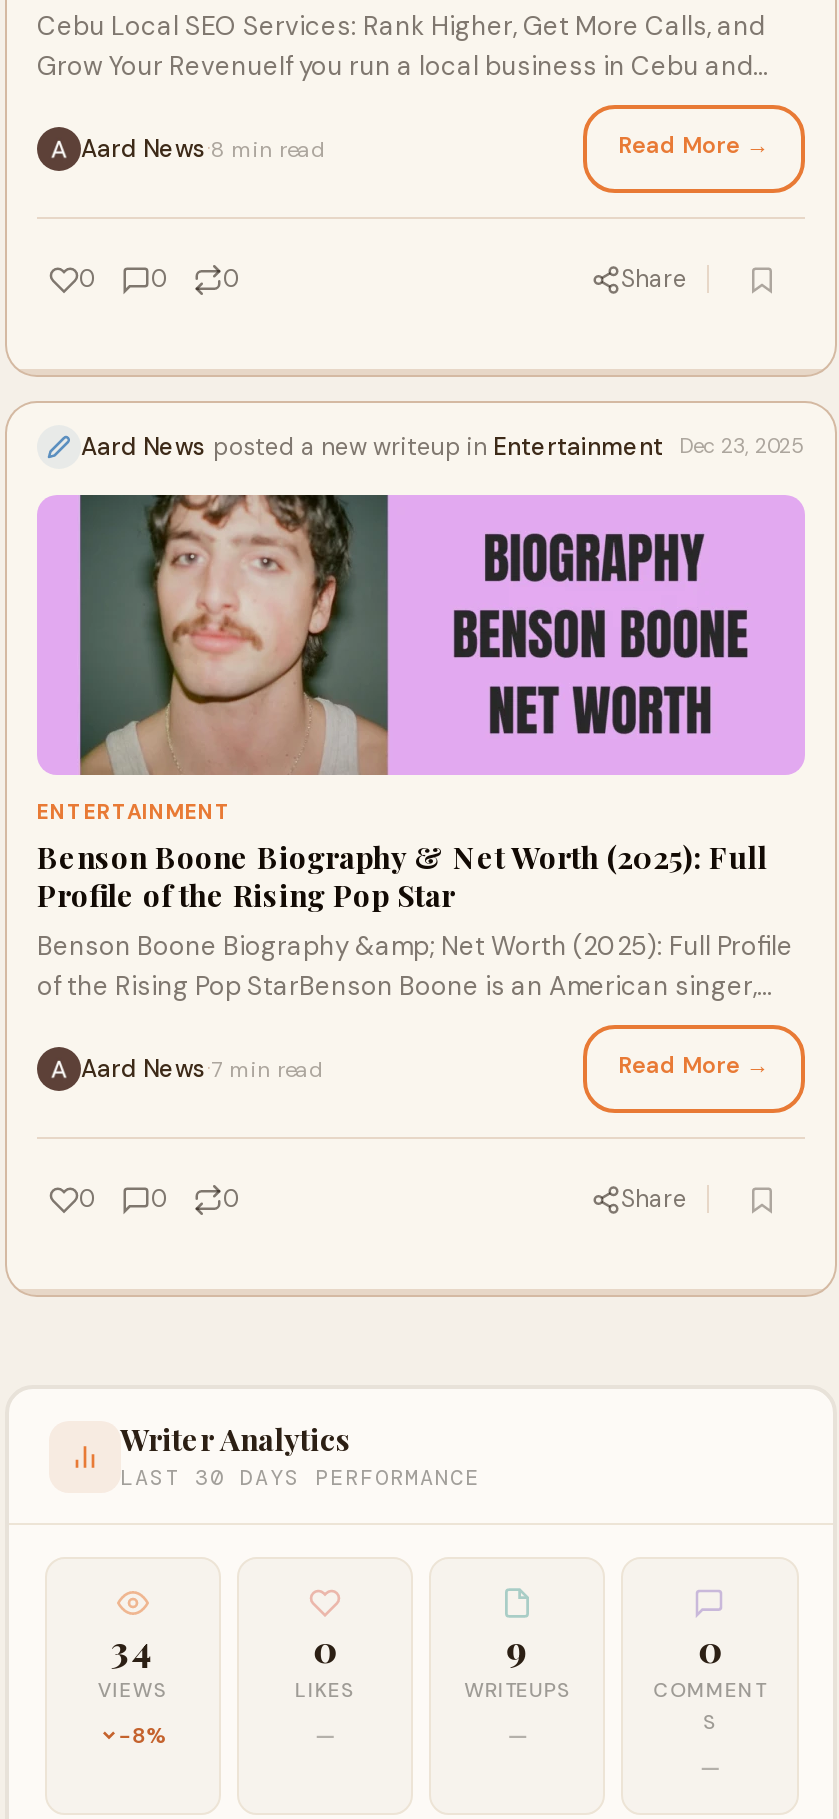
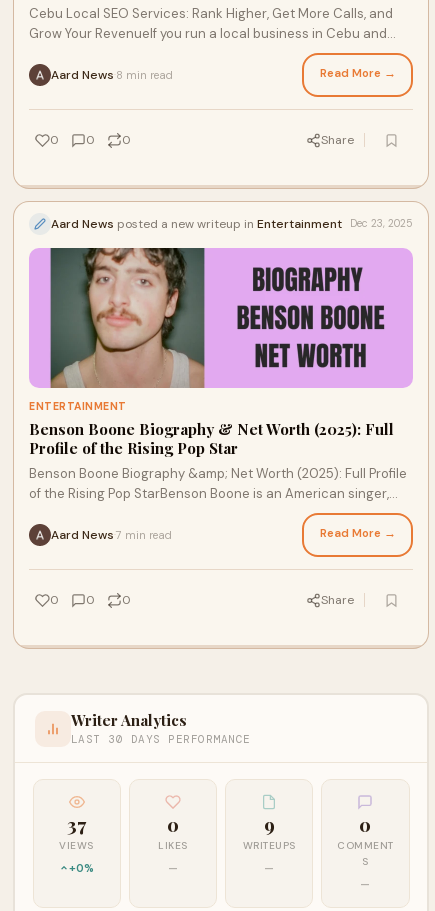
[111,1624,153,1672] 34 -> [67,812,86,836] 37
[118,1720,166,1748] -8% -> [69,860,94,874] +0%

